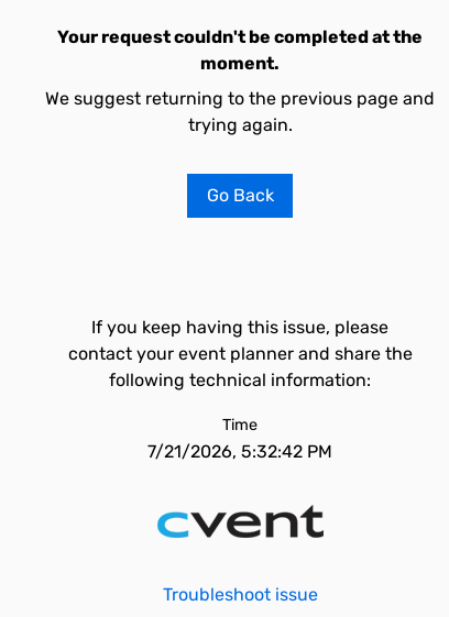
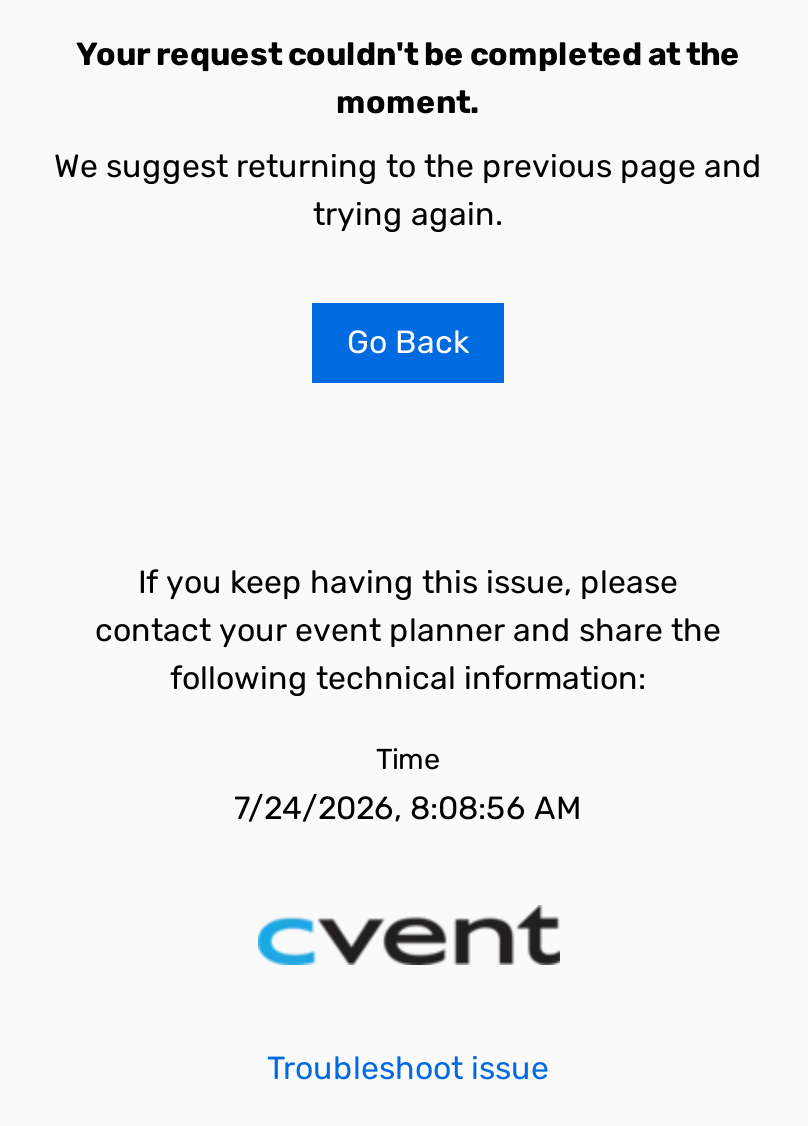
[147,441,332,462] 7/21/2026, 5:32:42 PM -> [234,789,582,827] 7/24/2026, 8:08:56 AM

